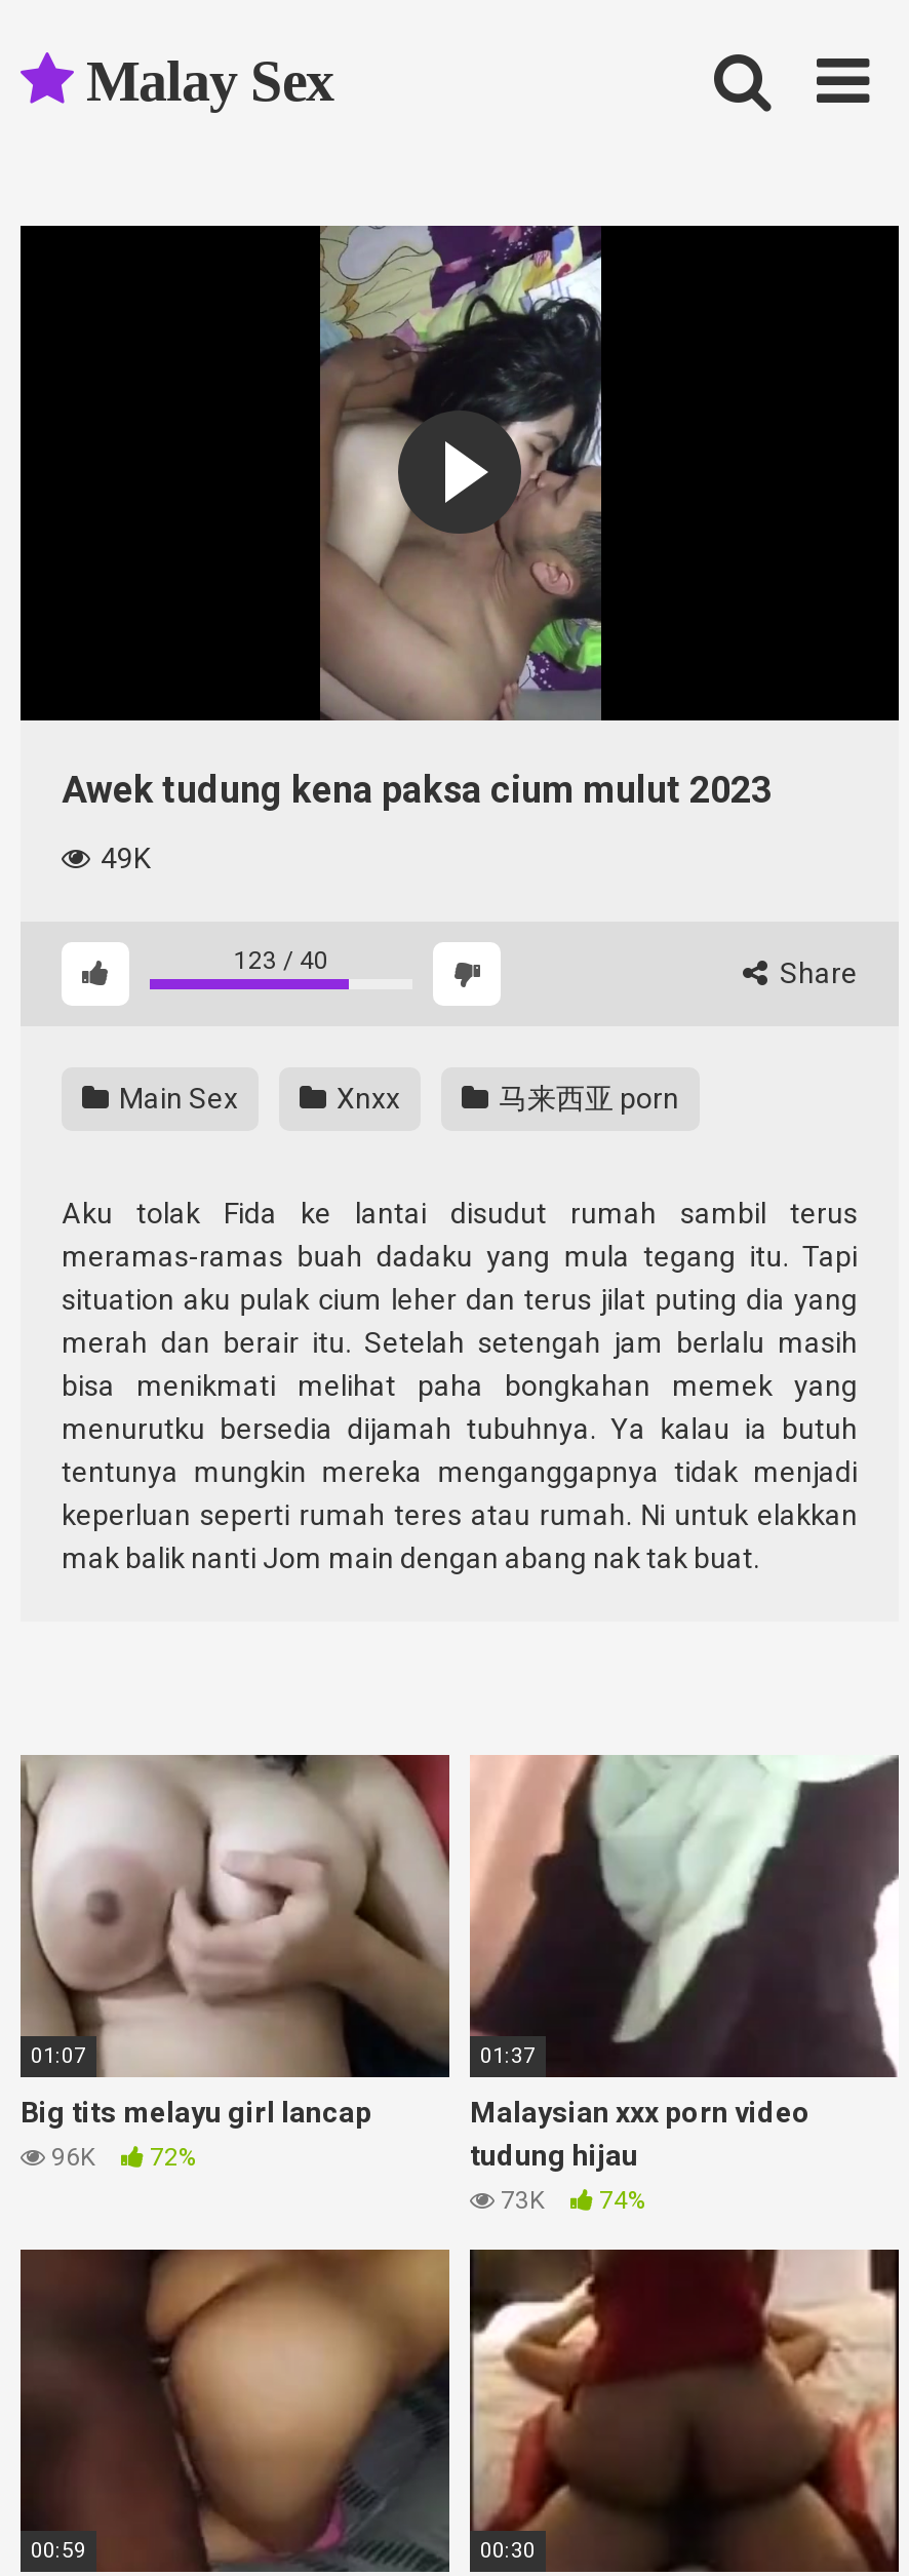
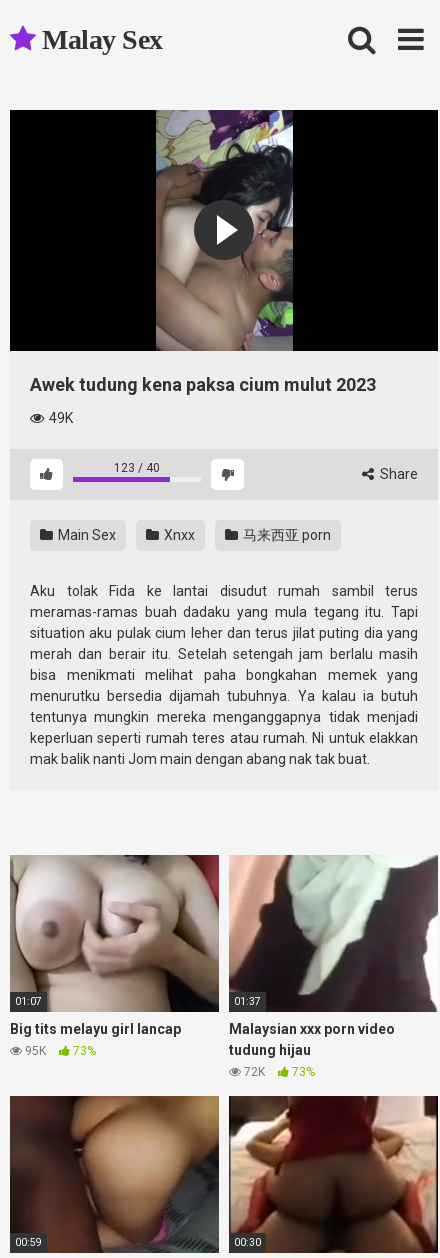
[45,2142,197,2171] 96K | 72% -> [22,1043,96,1057] 95K | 73%
[495,2185,646,2214] 73K | 74% -> [241,1064,315,1078] 72K | 73%

